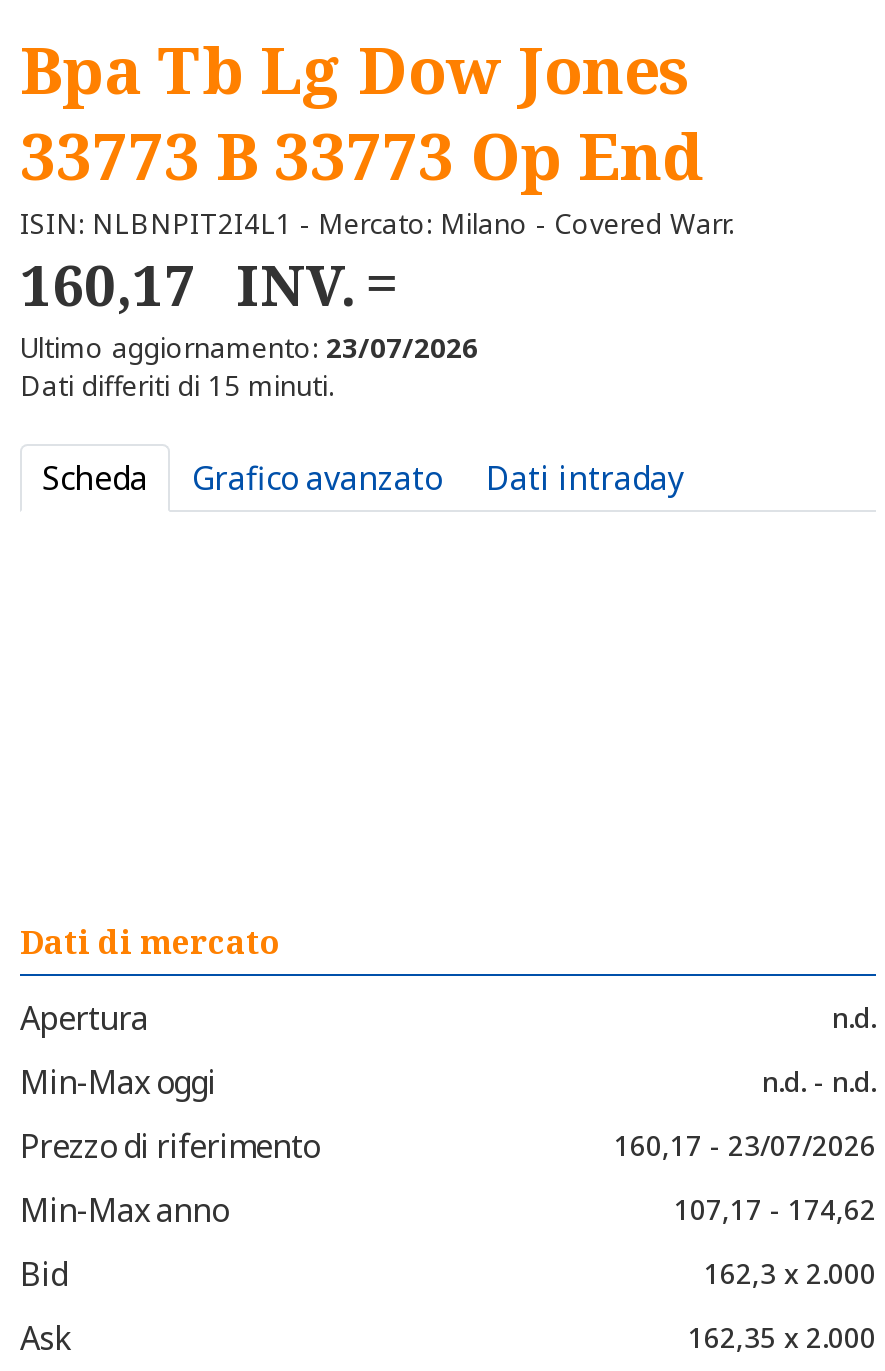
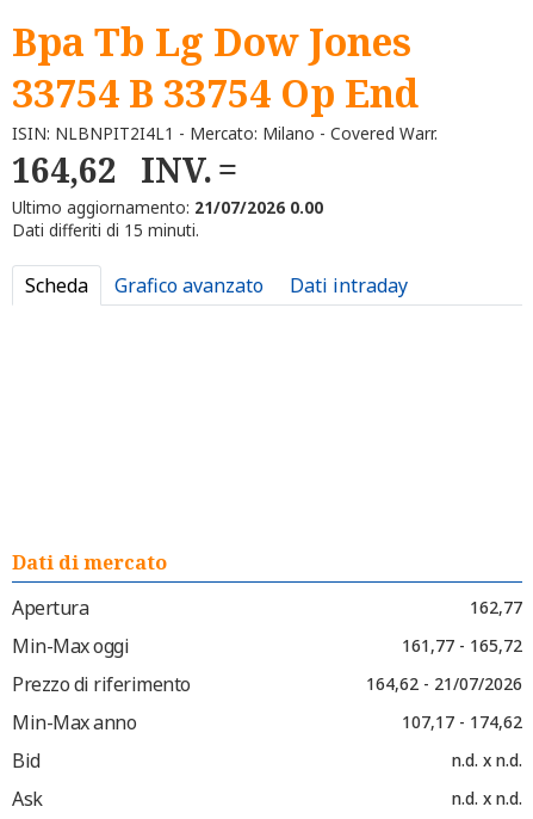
[20,112,702,198] 33773 B 33773 Op End -> [12,67,419,118] 33754 B 33754 Op End
[20,246,478,365] 160,17 INV. | Ultimo aggiornamento: 23/07/2026 -> [12,147,323,218] 164,62 INV. | Ultimo aggiornamento: 21/07/2026 0.00
[832,998,876,1036] n.d. -> [470,596,522,618] 162,77
[762,1062,876,1100] n.d. - n.d. -> [402,634,522,657] 161,77 - 165,72
[614,1126,876,1164] 160,17 - 23/07/2026 -> [366,672,522,695] 164,62 - 21/07/2026
[704,1254,876,1292] 162,3 x 2.000 -> [452,749,522,771] n.d. x n.d.
[688,1318,876,1356] 162,35 x 2.000 -> [452,787,522,809] n.d. x n.d.

